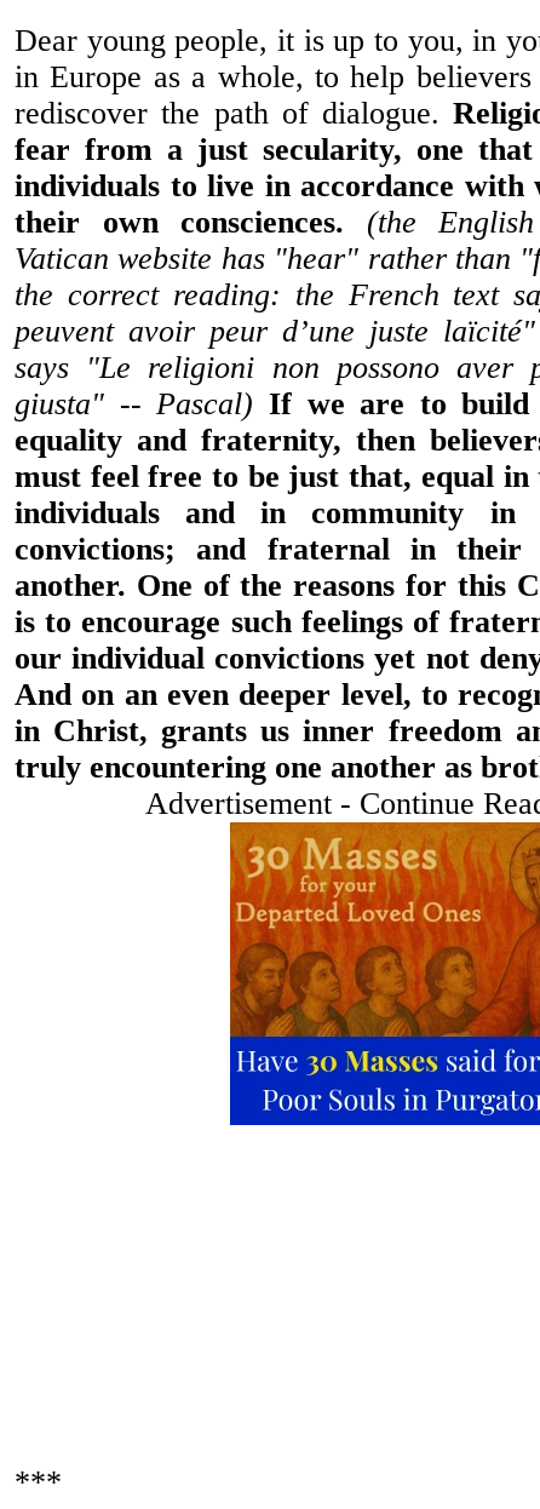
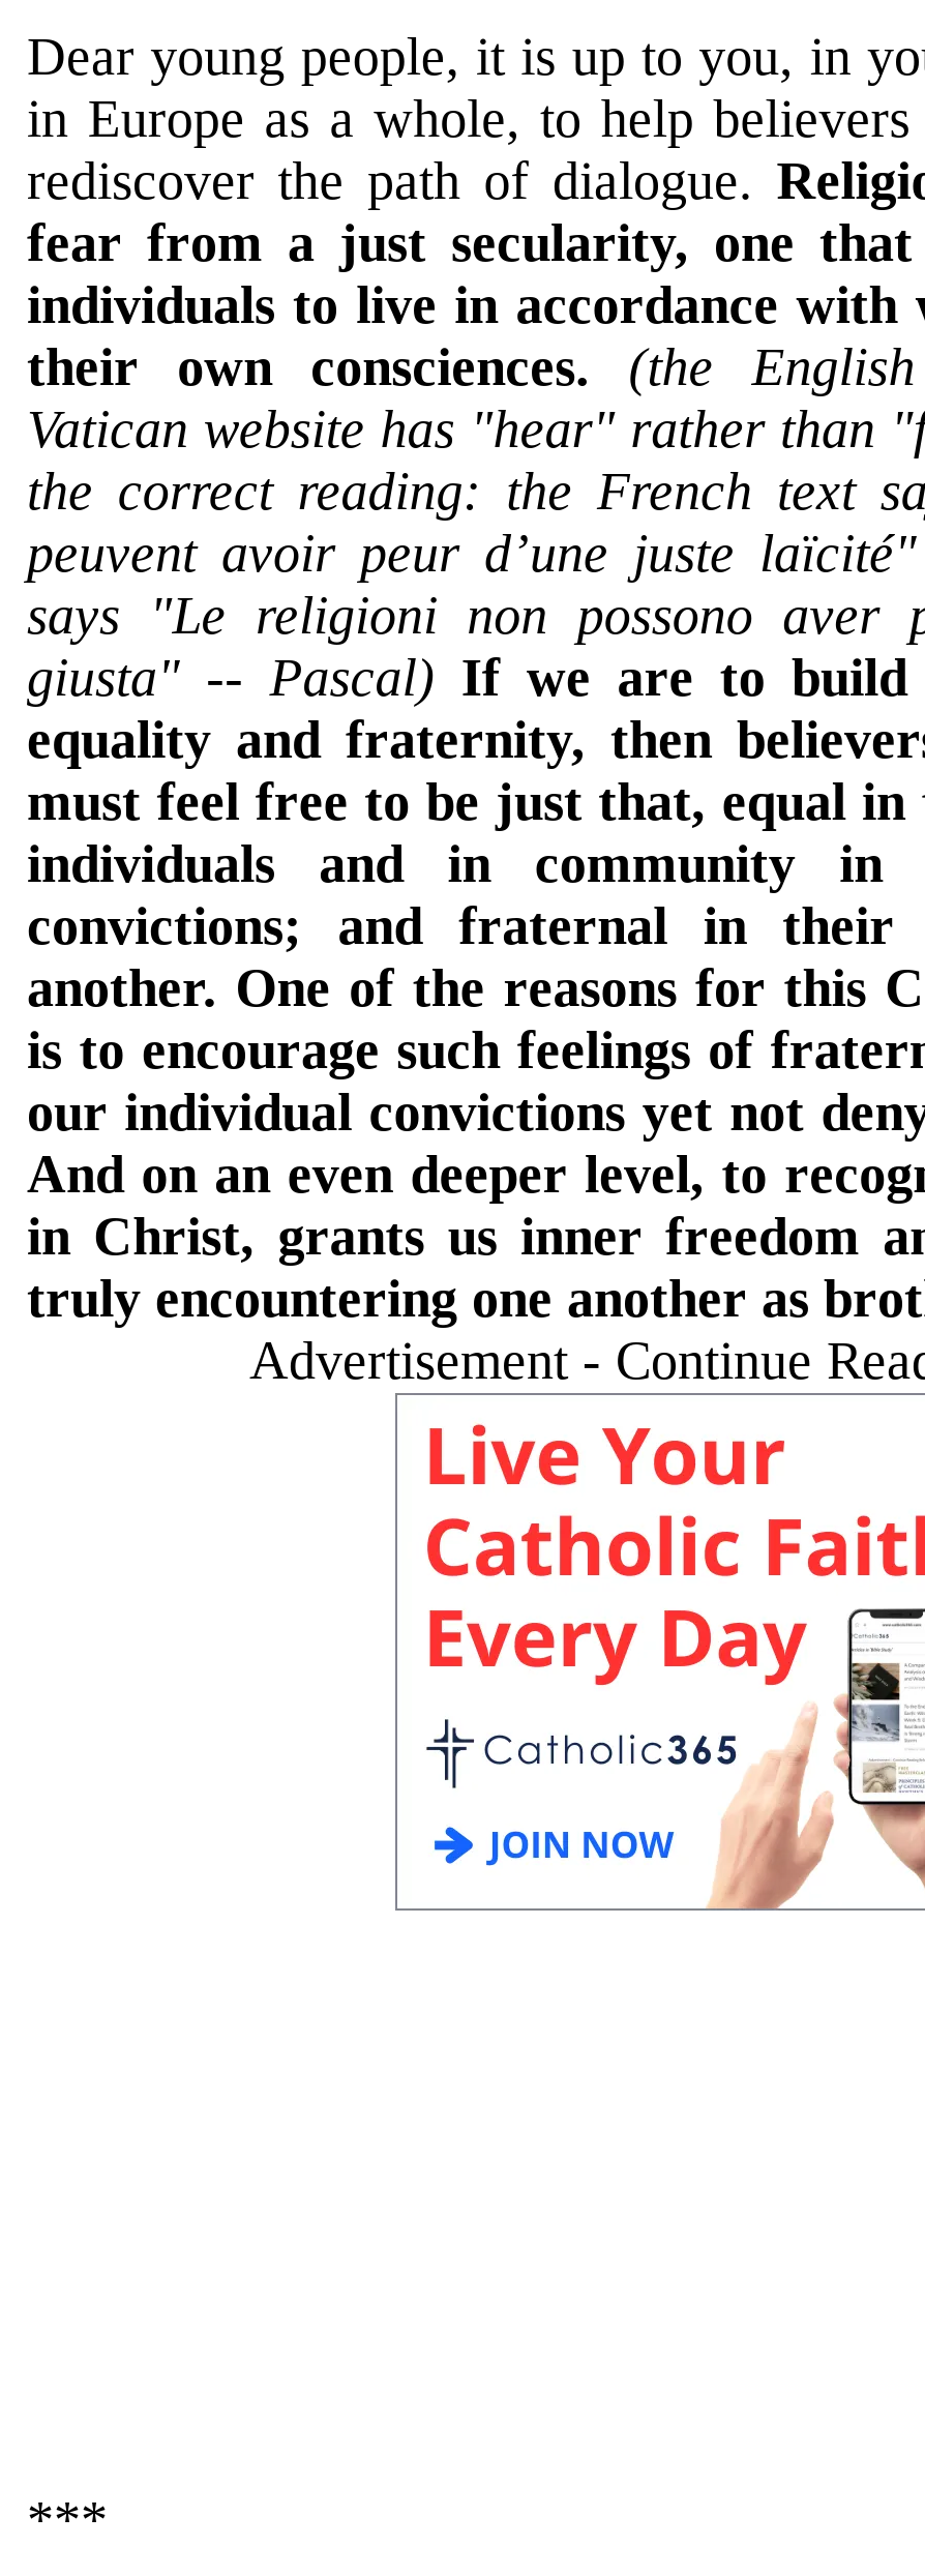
[229,825,536,1126] [image] -> [395,1397,919,1913] [image]

